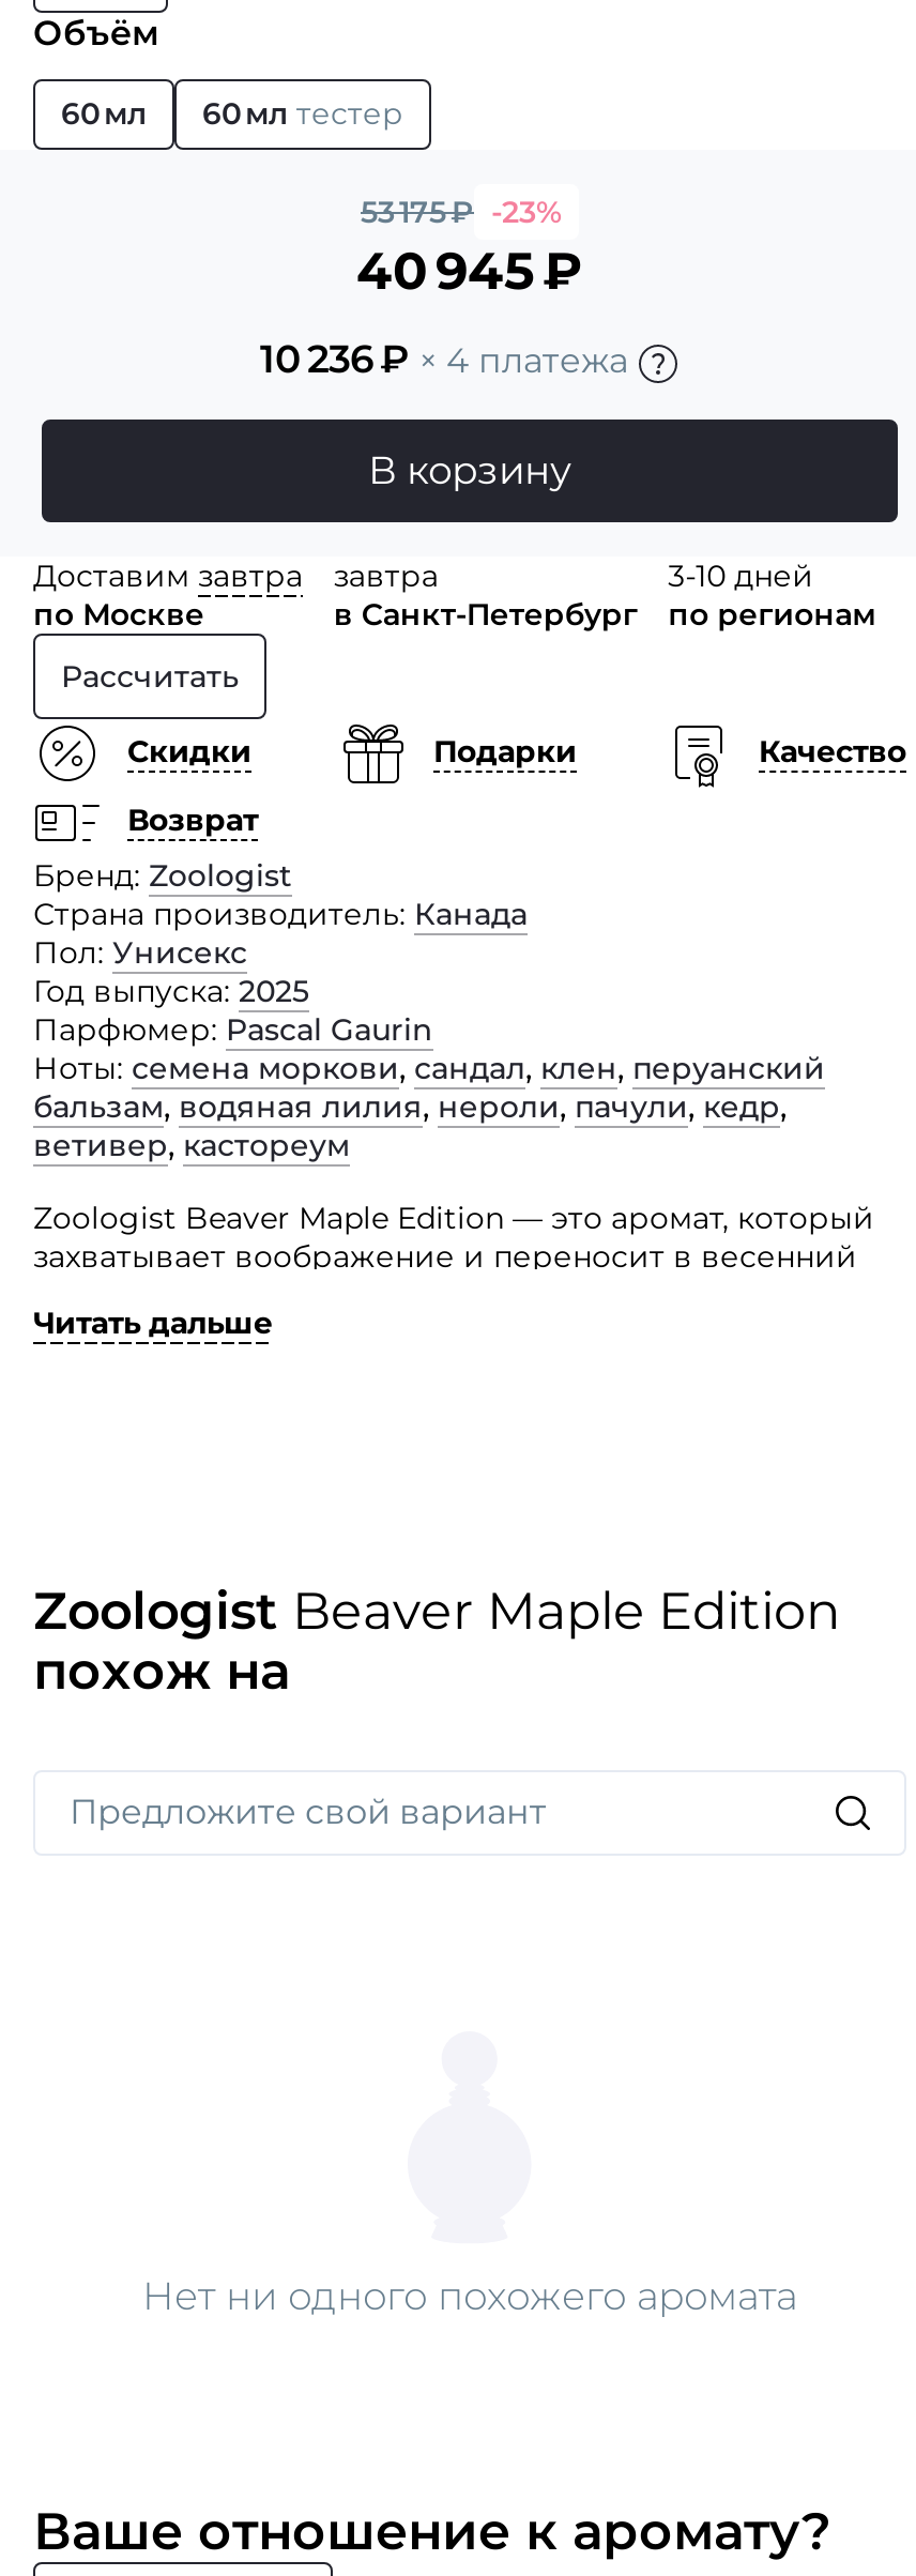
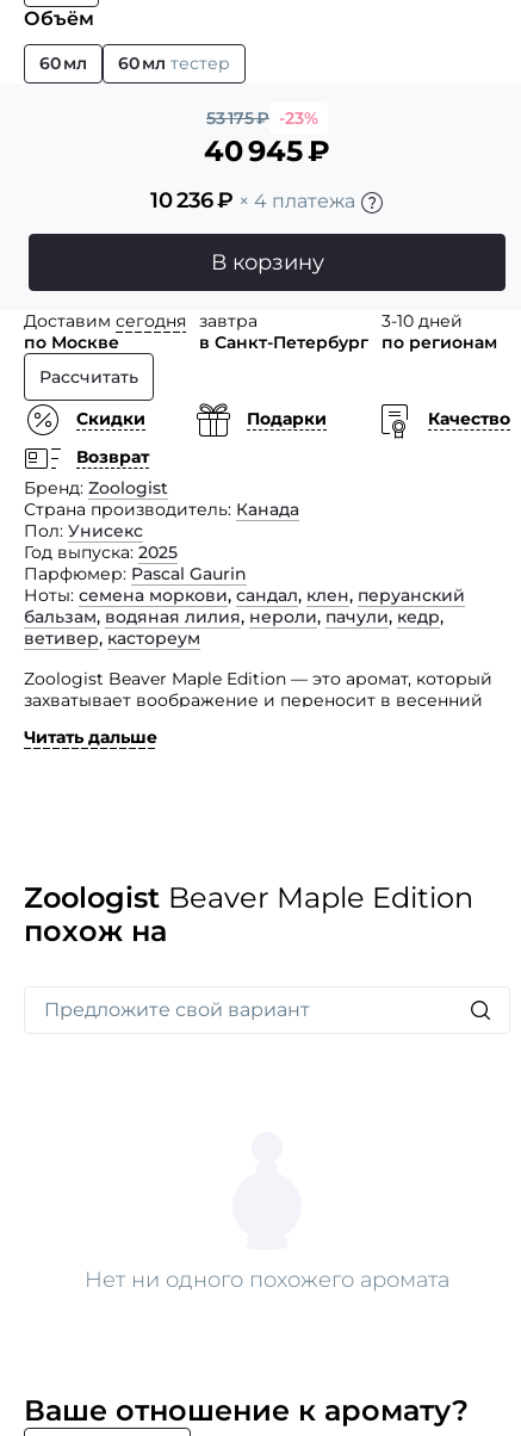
[33,556,303,595] Доставим завтра -> [24,310,186,331] Доставим сегодня

